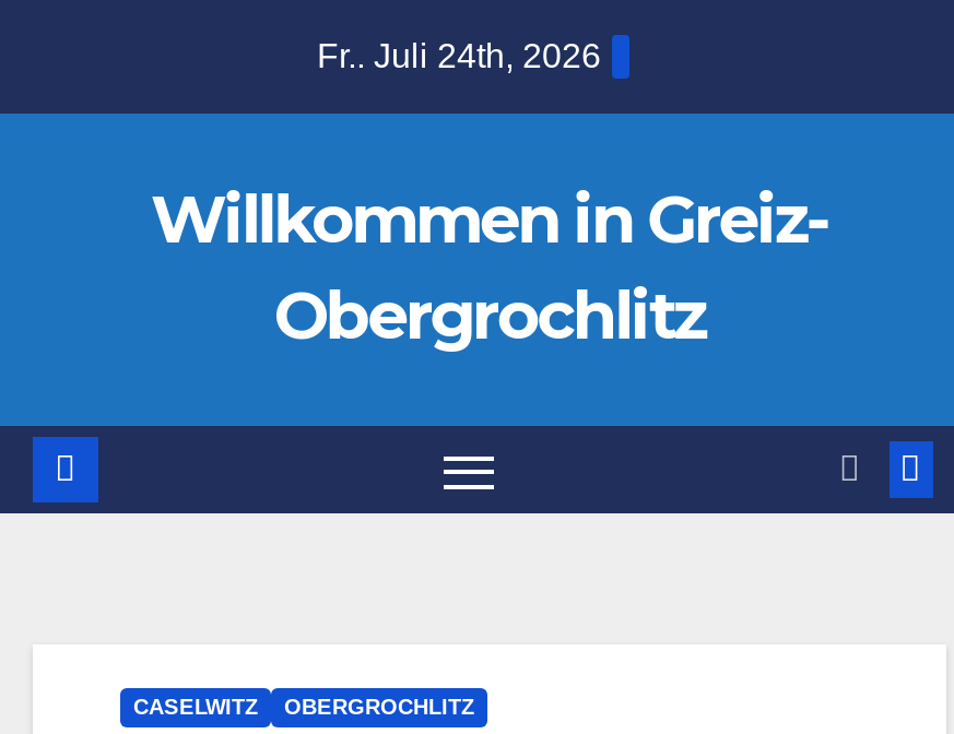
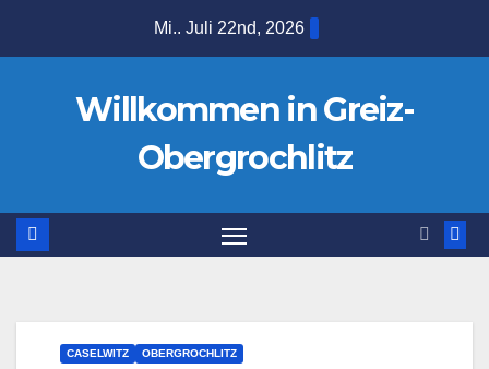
[317,37,601,74] Fr.. Juli 24th, 2026 -> [154,19,305,37] Mi.. Juli 22nd, 2026

